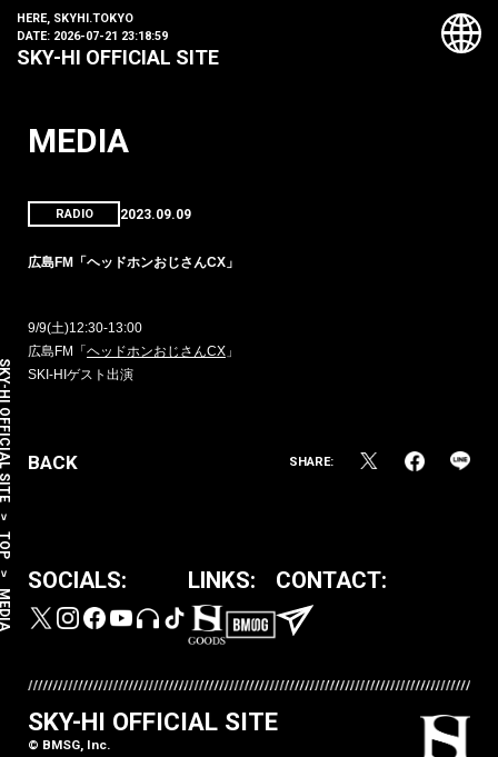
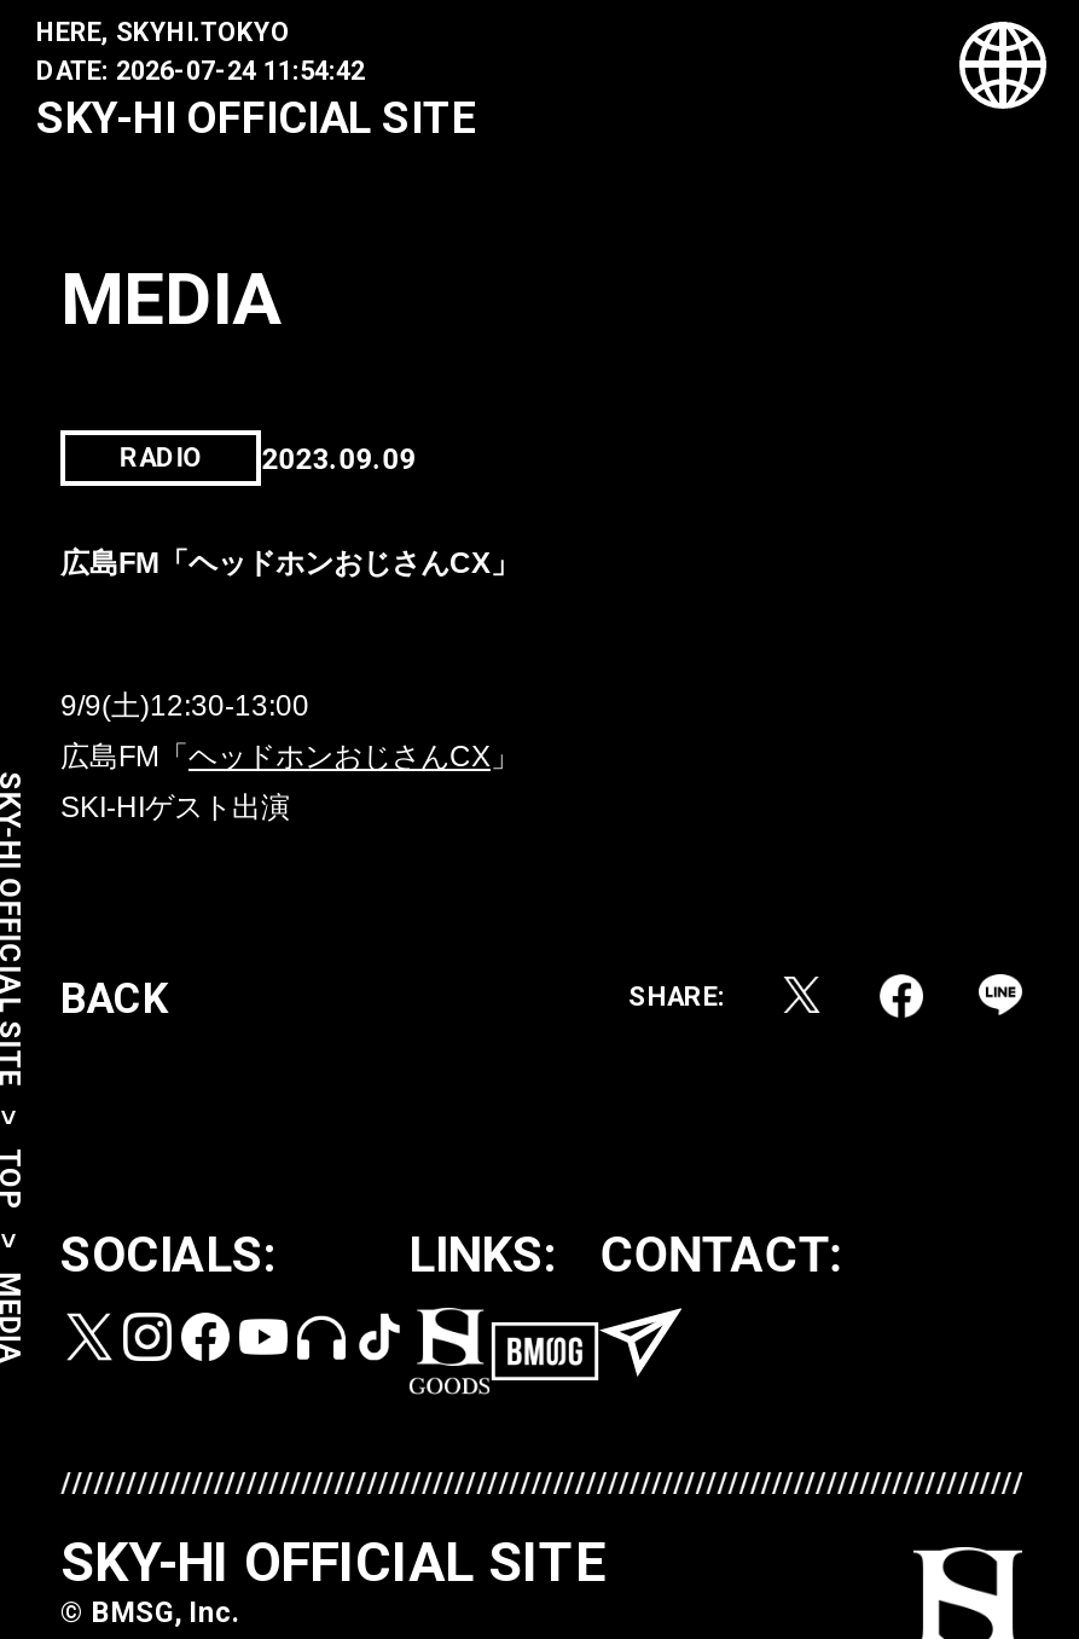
[17,29,168,43] DATE: 2026-07-21 23:18:59 -> [36,56,365,87] DATE: 2026-07-24 11:54:42

